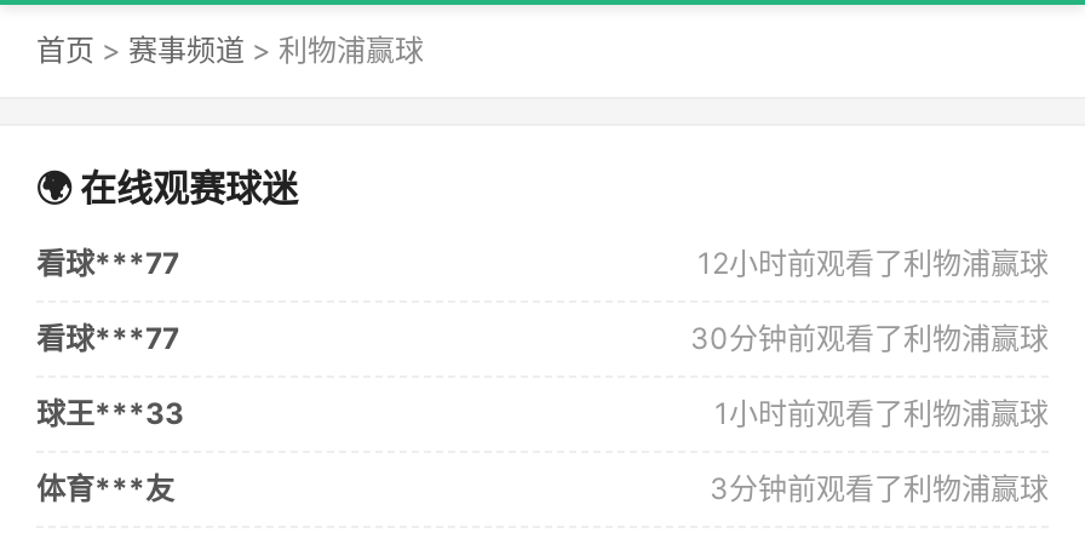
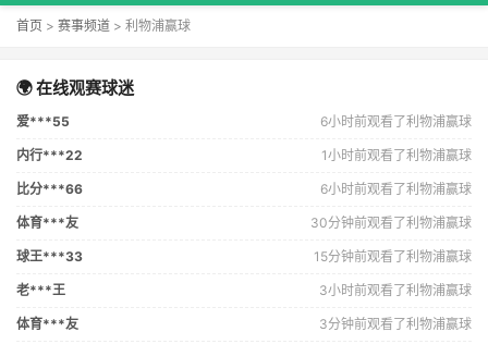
[36,245,1049,356] 看球***77 | 12小时前观看了利物浦赢球 | 看球***77 -> [16,113,472,231] 爱***55 | 6小时前观看了利物浦赢球 | 内行***22 | 比分***66 | 6小时前观看了利物浦赢球 | 体育***友
moved [714,395,1049,431] -> [321,147,472,163]: 1小时前观看了利物浦赢球
none -> [16,248,472,298] 15分钟前观看了利物浦赢球 | 老***王 | 3小时前观看了利物浦赢球

